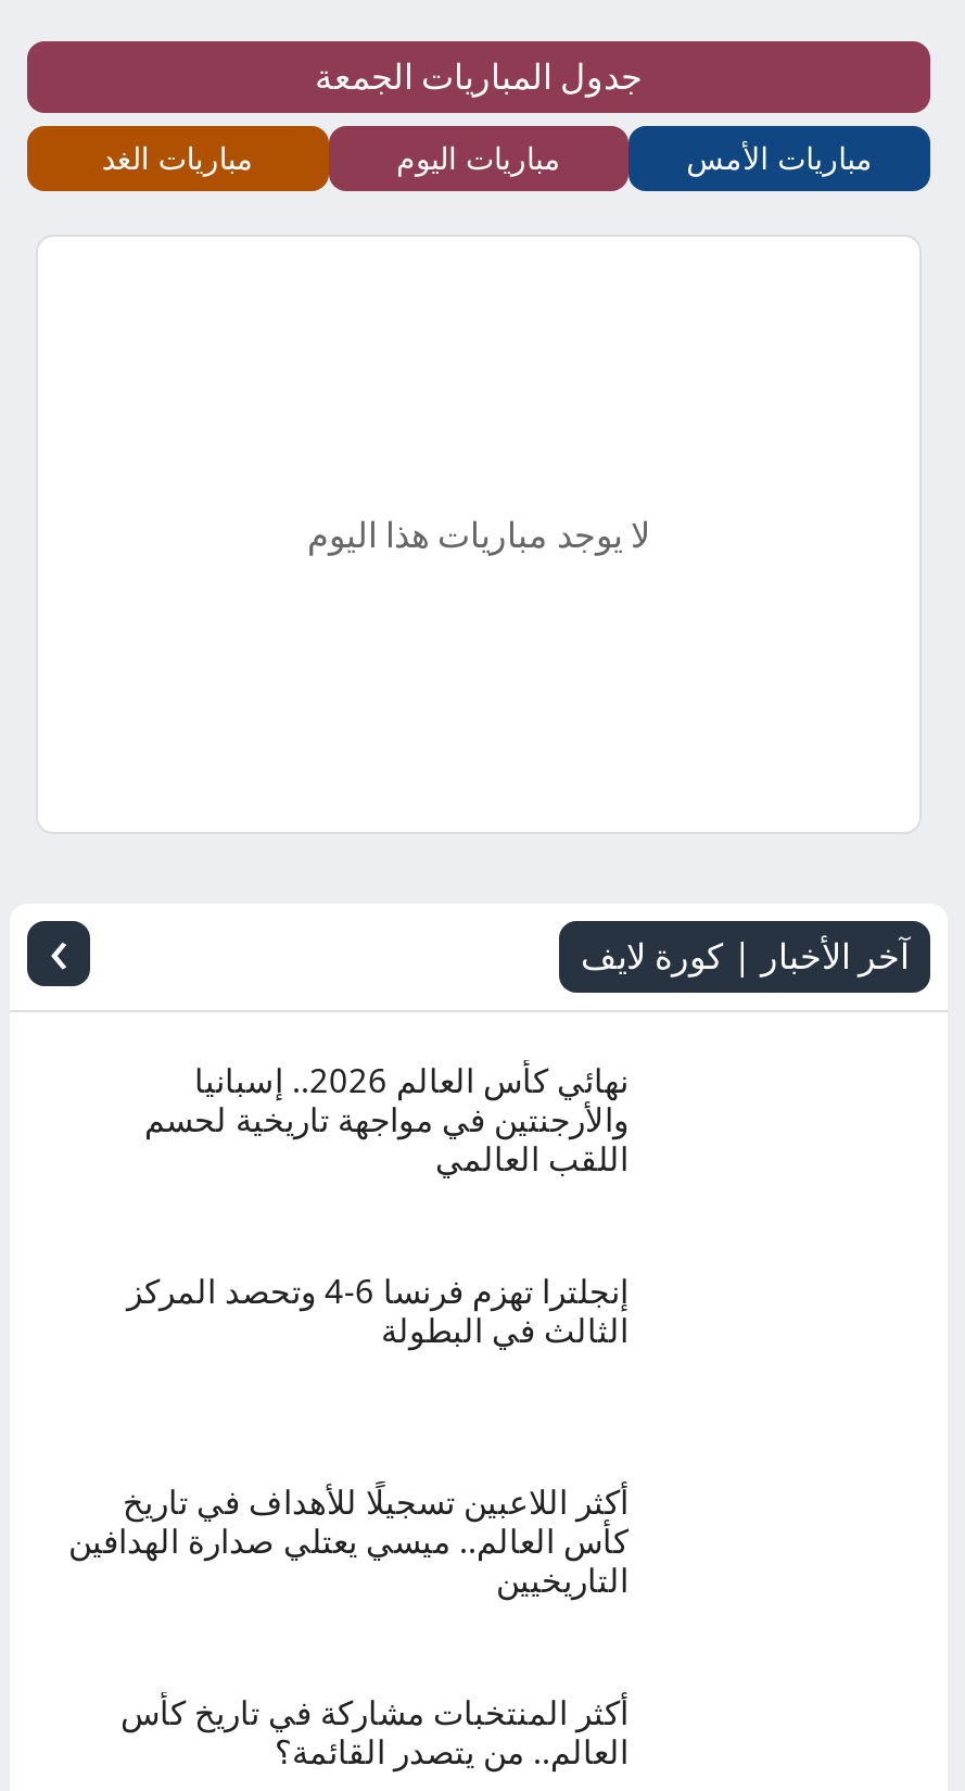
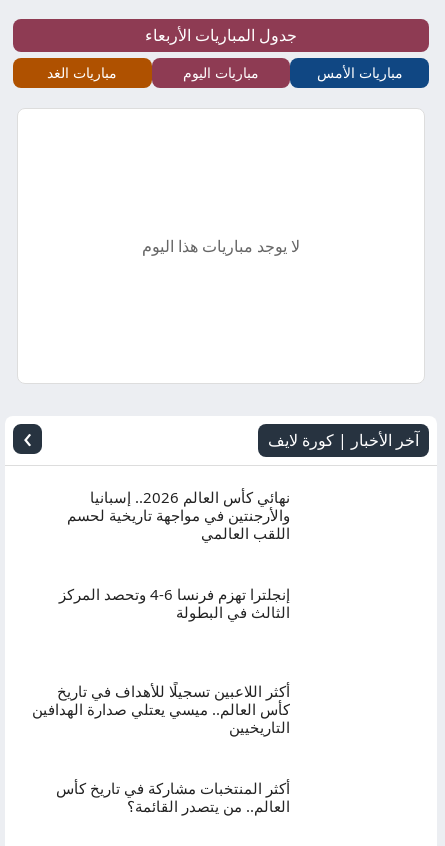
[315,52,643,100] جدول المباريات الجمعة -> [145,24,297,46] جدول المباريات الأربعاء

